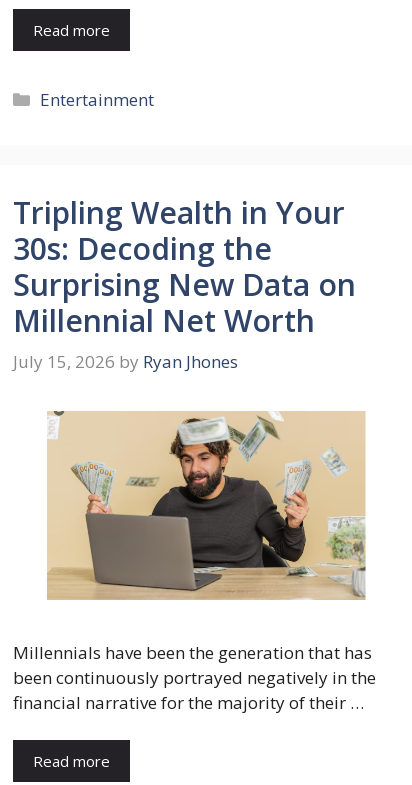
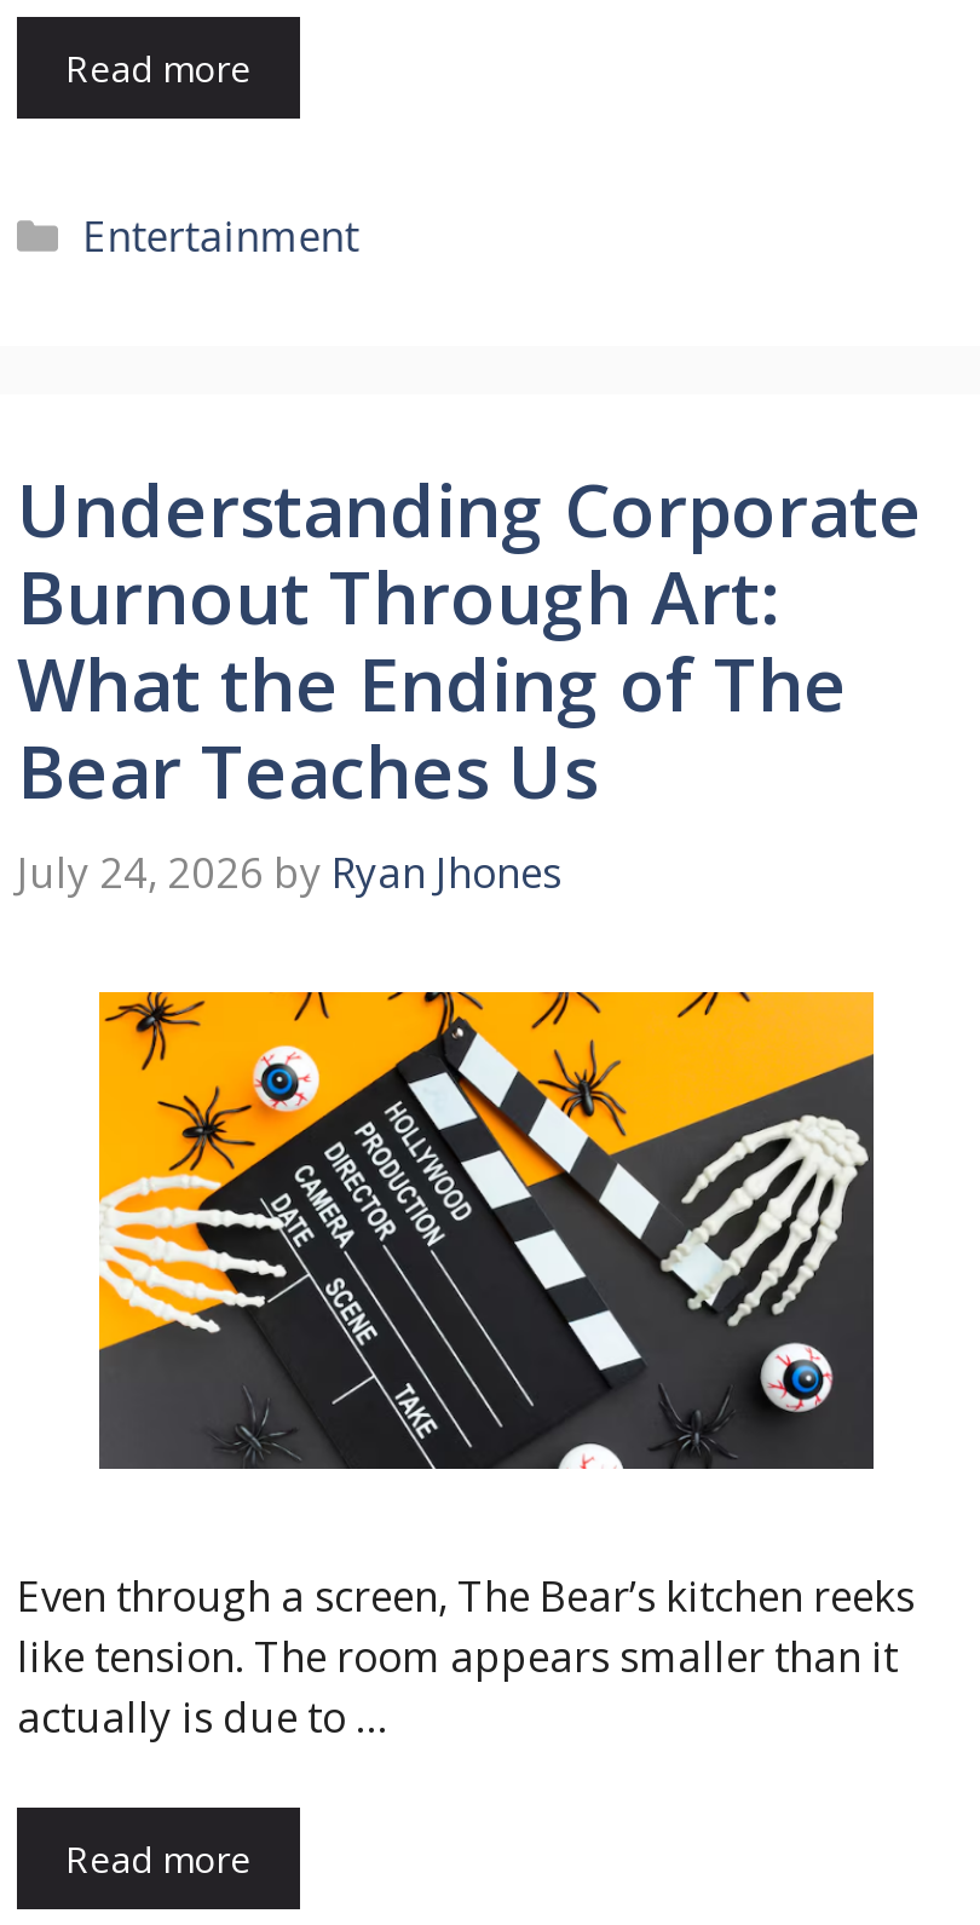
[13,191,356,373] Tripling Wealth in Your | 30s: Decoding the | Surprising New Data on | Millennial Net Worth | July 15, 2026 by Ryan Jhones -> [17,460,922,899] Understanding Corporate | Burnout Through Art: | What the Ending of The | Bear Teaches Us | July 24, 2026 by Ryan Jhones
[13,410,376,714] [image] | Millennials have been the generation that has | been continuously portrayed negatively in the | financial narrative for the majority of their … -> [17,991,915,1744] [image] | Even through a screen, The Bear’s kitchen reeks | like tension. The room appears smaller than it | actually is due to …

